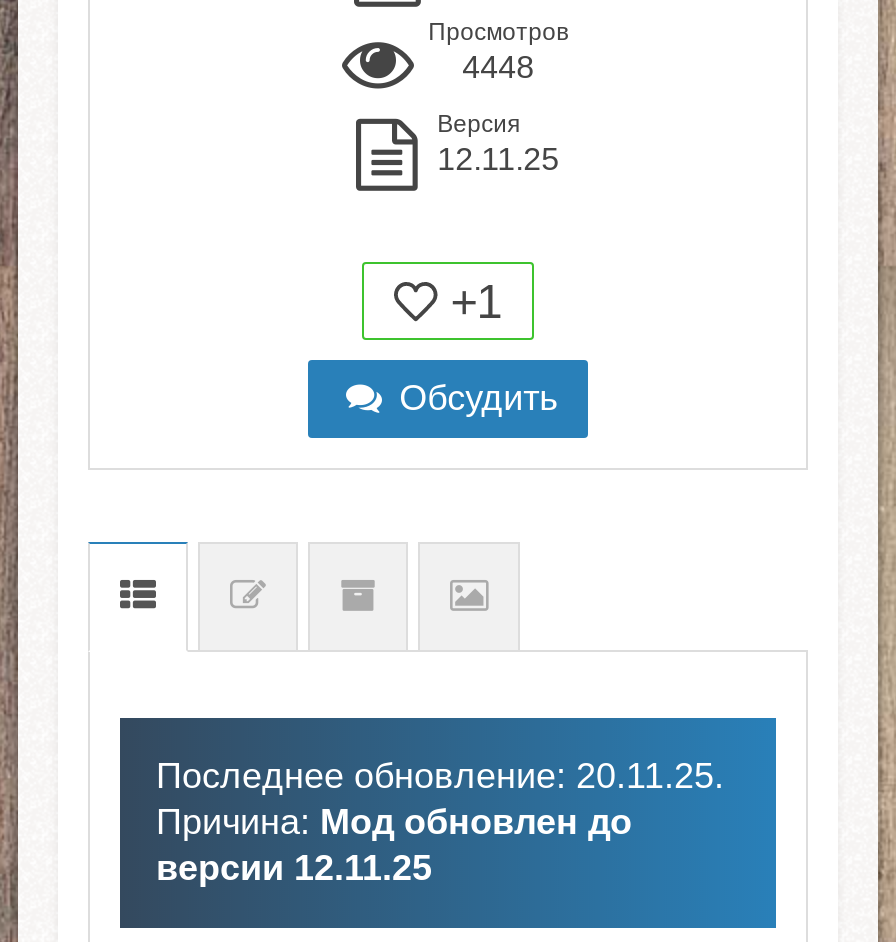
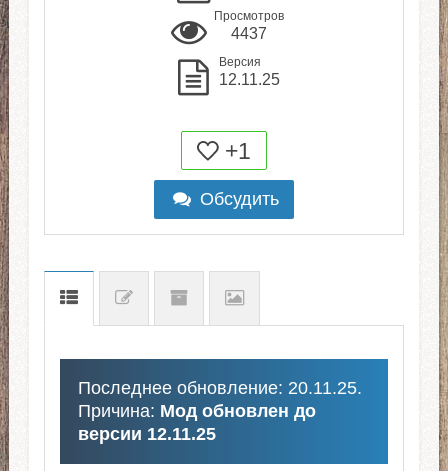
[462,50,534,84] 4448 -> [231,25,267,42] 4437

